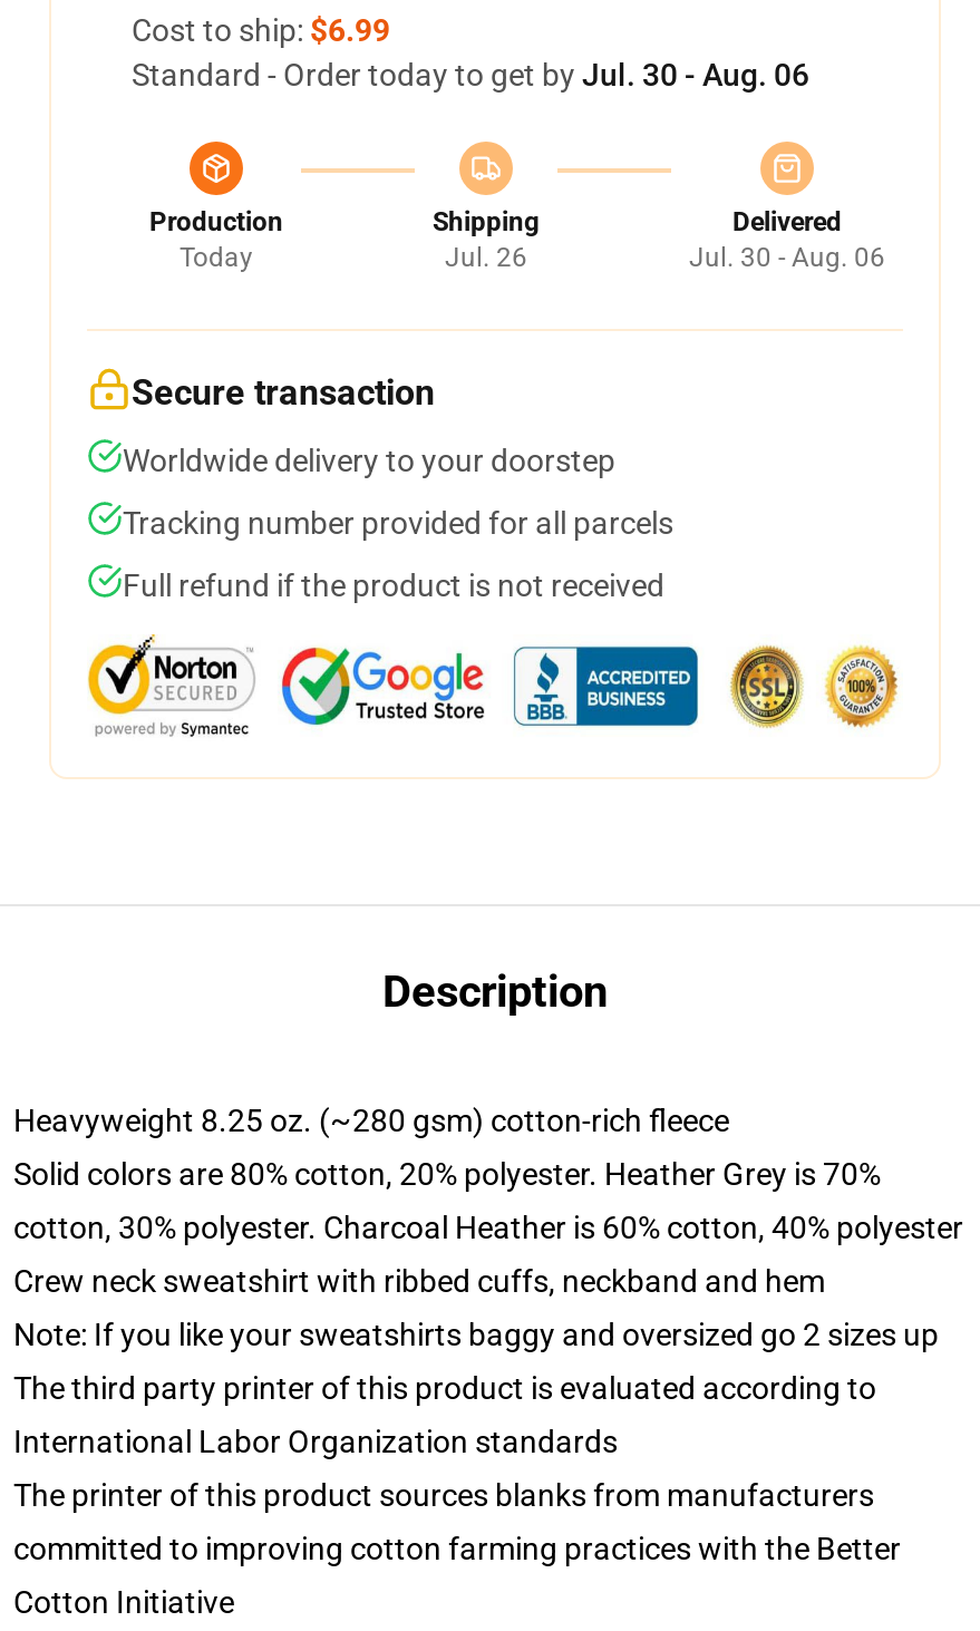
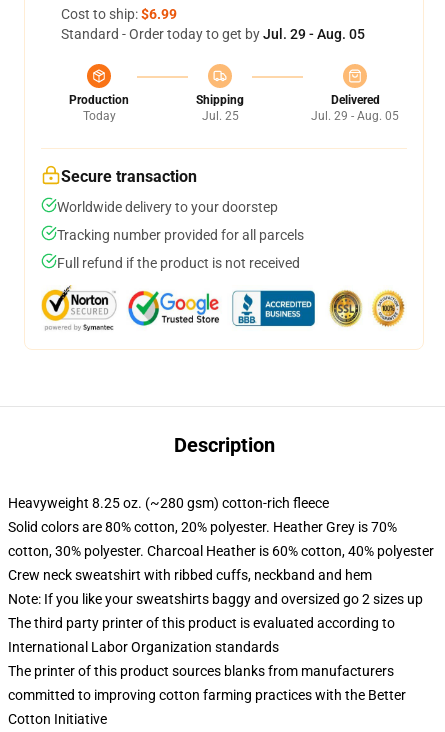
[132,57,809,93] Standard - Order today to get by Jul. 30 - Aug. 06 -> [61,26,365,42] Standard - Order today to get by Jul. 29 - Aug. 05
[445,242,527,273] Jul. 26 -> [201,109,238,123] Jul. 25
[689,242,885,273] Jul. 30 - Aug. 06 -> [311,109,399,123] Jul. 29 - Aug. 05

